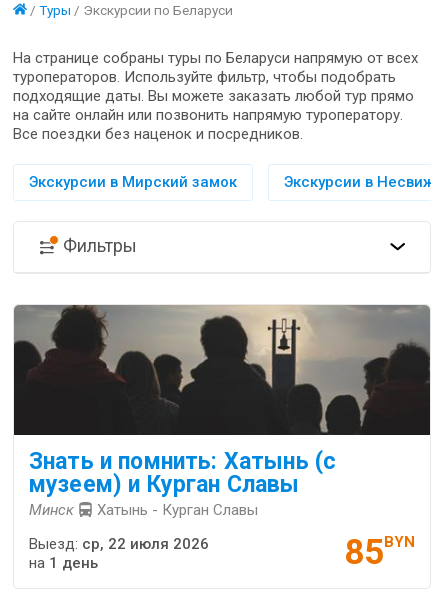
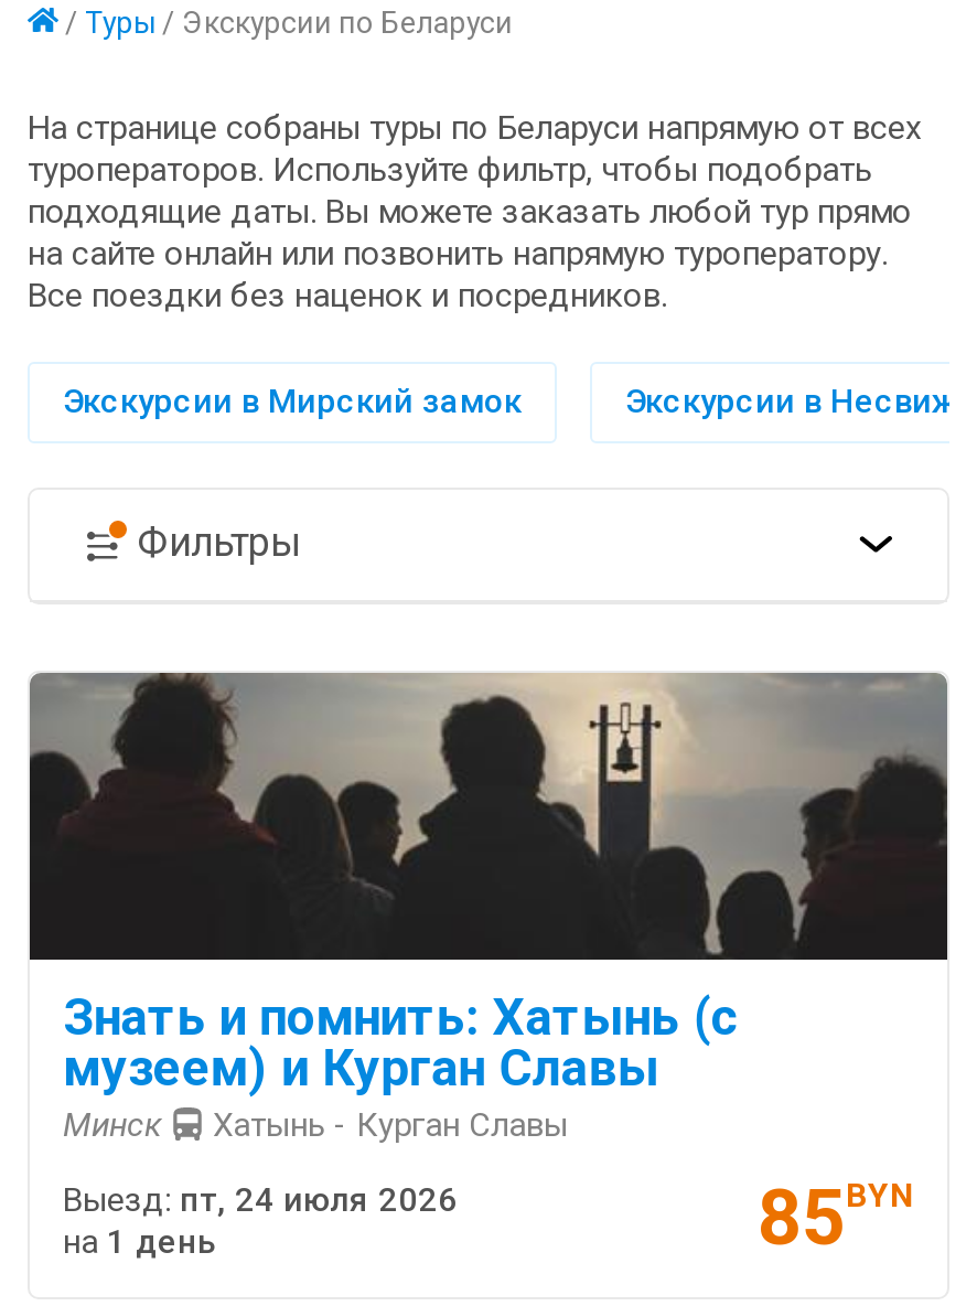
[29,535,209,553] Выезд: ср, 22 июля 2026 -> [63,1180,458,1220] Выезд: пт, 24 июля 2026

